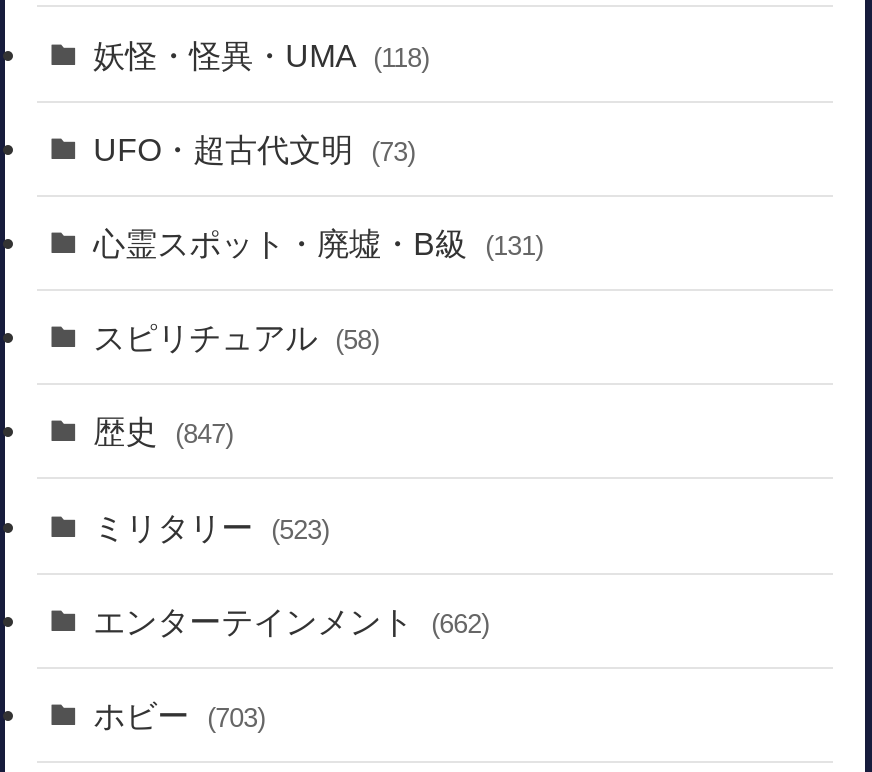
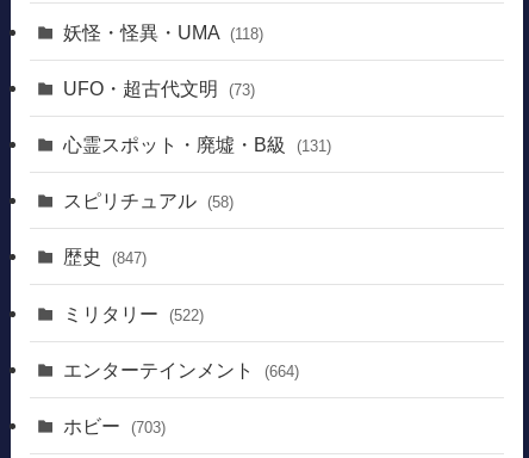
[93,508,329,544] ミリタリー (523) -> [63,302,204,324] ミリタリー (522)
[93,602,489,638] エンターテインメント (662) -> [63,359,299,380] エンターテインメント (664)

